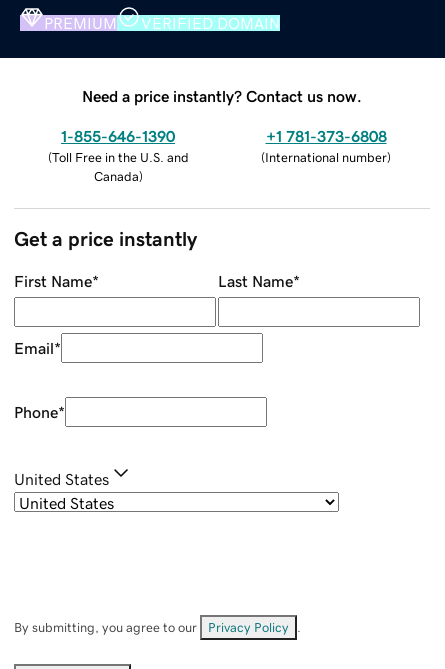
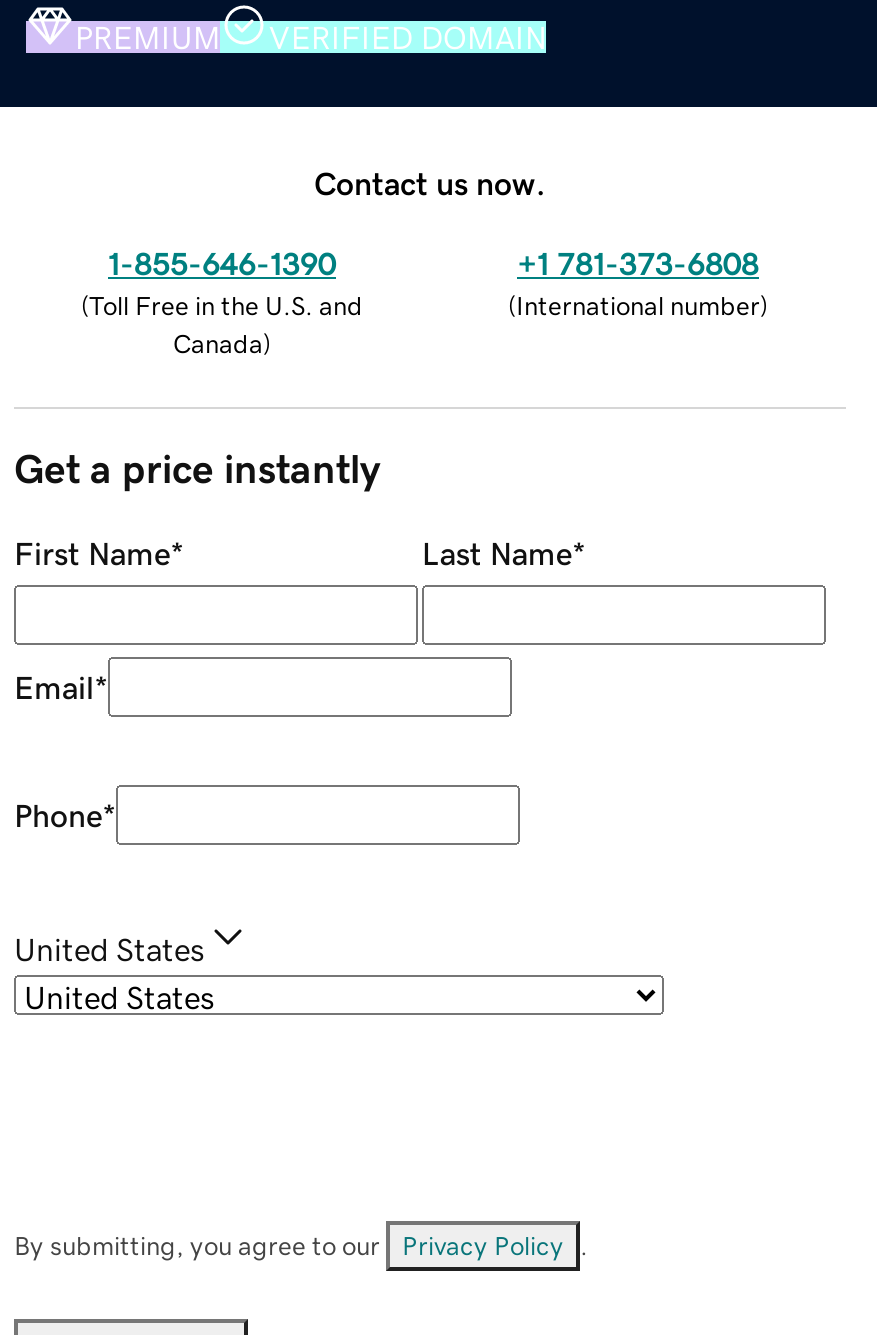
[82,88,362,104] Need a price instantly? Contact us now. -> [314,166,546,198] Contact us now.

